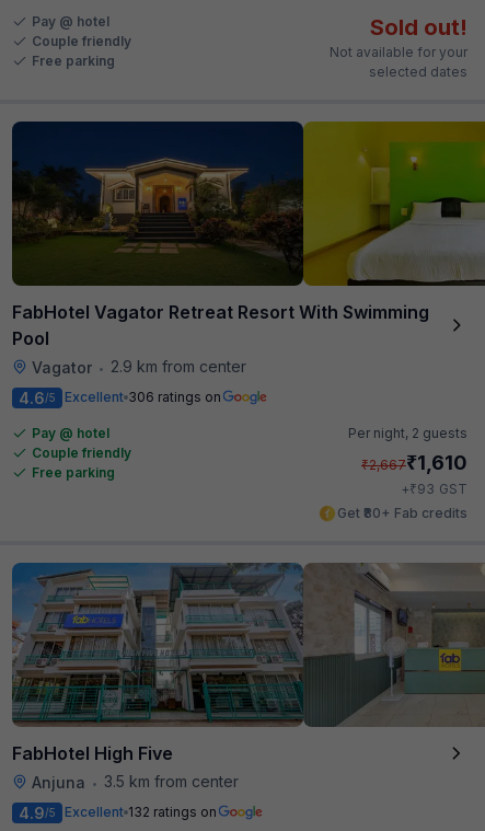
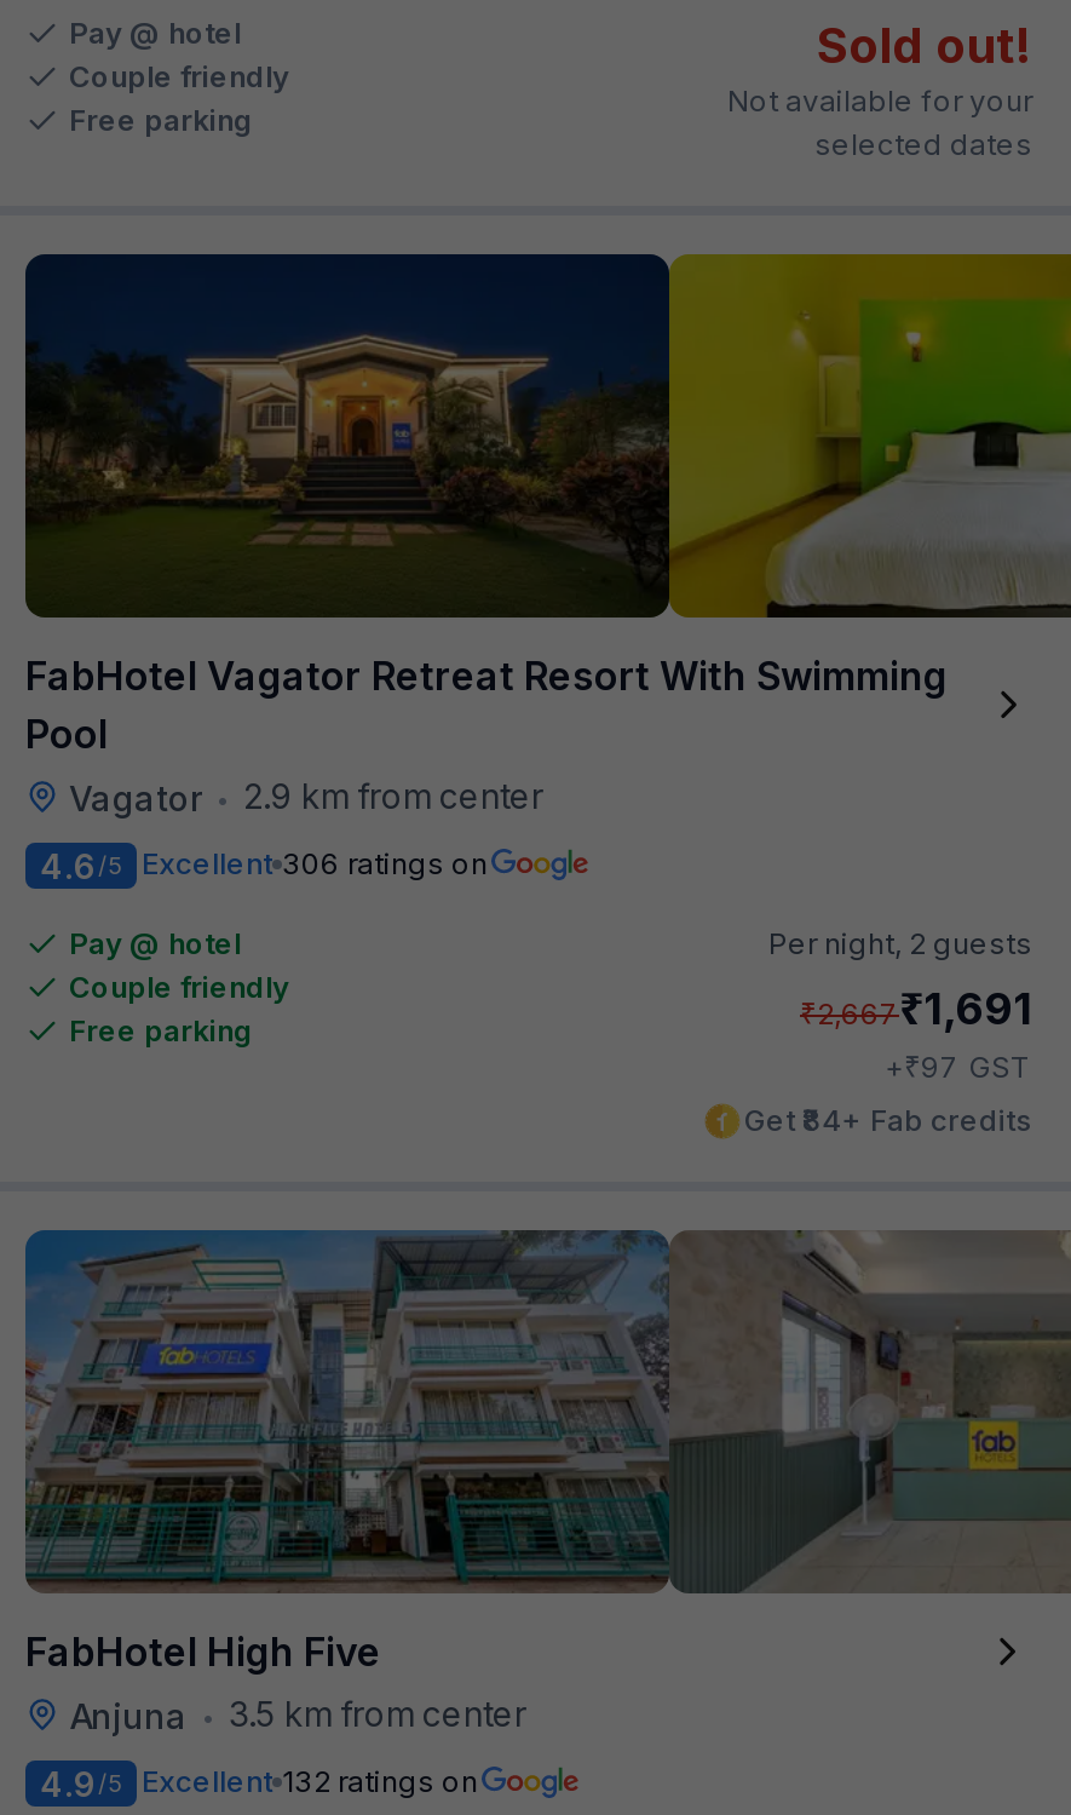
[361,448,467,475] ₹2,667₹1,610 -> [800,977,1032,1035] ₹2,667₹1,691
[401,479,467,498] +₹93 GST -> [885,1045,1032,1086] +₹97 GST
[337,504,467,521] Get ₹80+ Fab credits -> [744,1101,1032,1137] Get ₹84+ Fab credits

